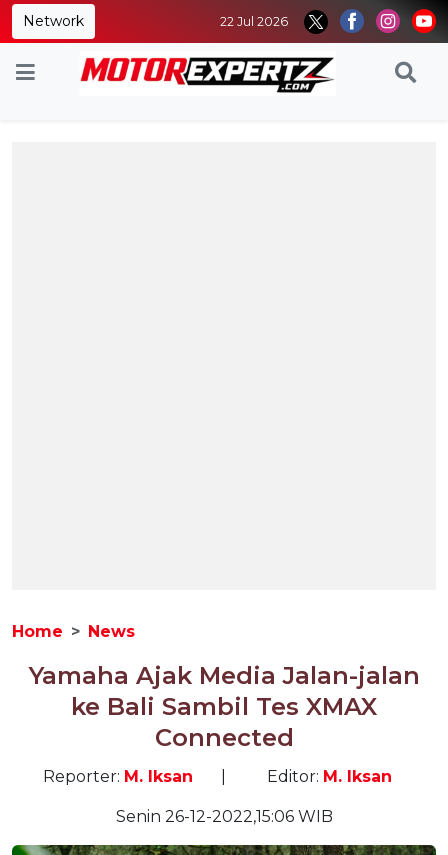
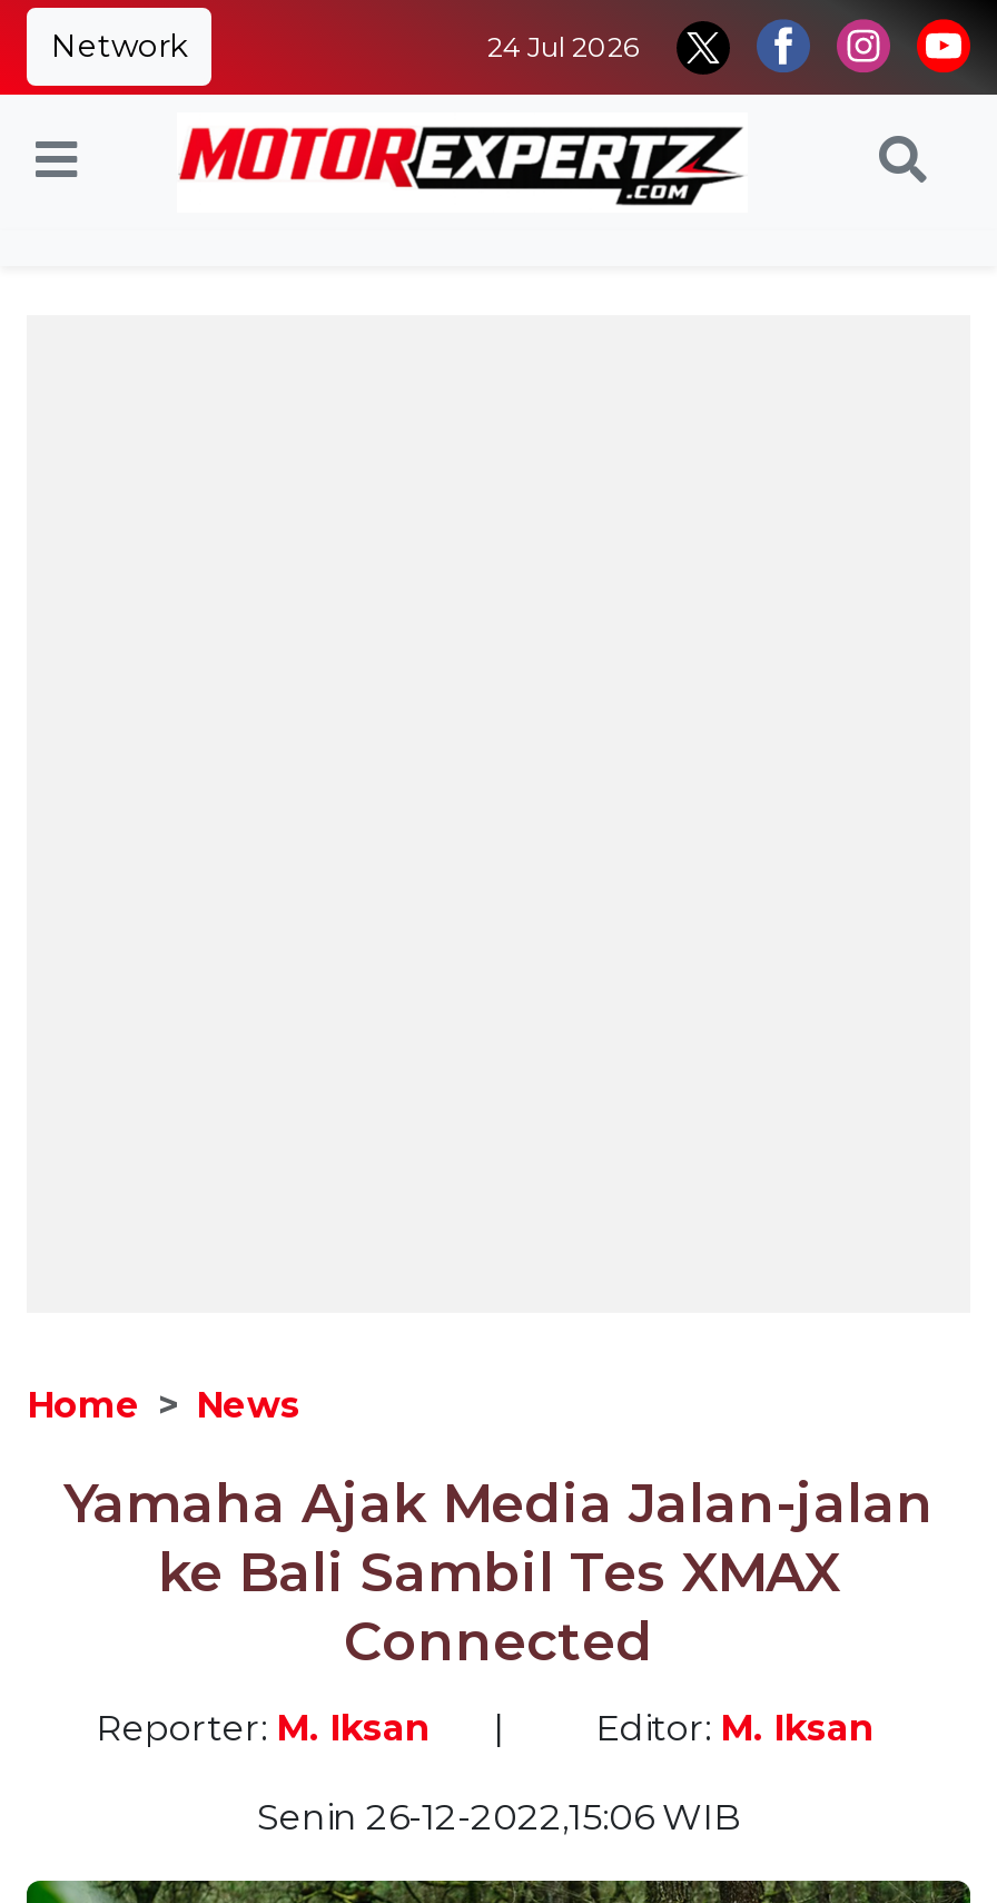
[220,14,288,29] 22 Jul 2026 -> [487,30,641,63] 24 Jul 2026

